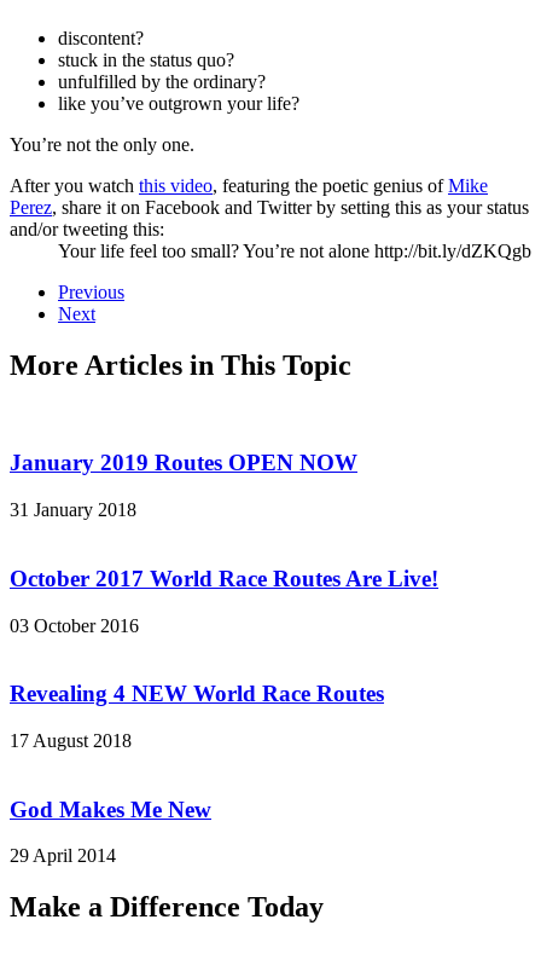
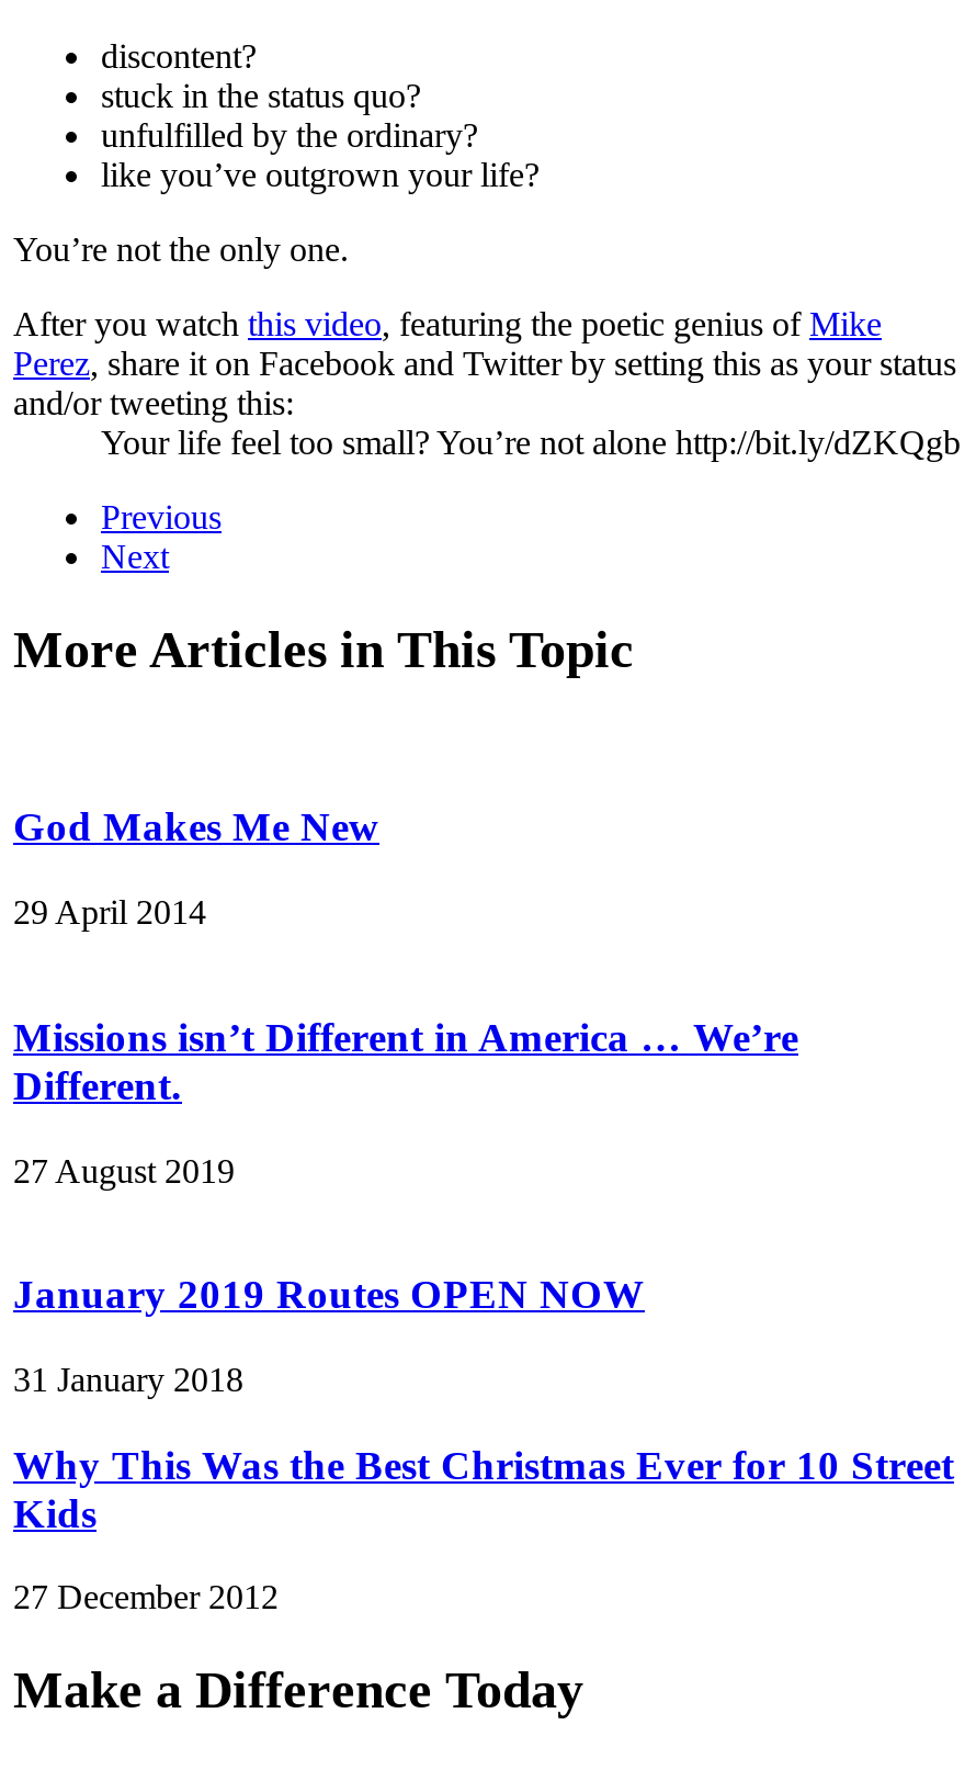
none -> [13,1014,798,1189] Missions isn’t Different in America … We’re | Different. | 27 August 2019
moved [10,450,357,520] -> [13,1271,645,1398]: January 2019 Routes OPEN NOW | 31 January 2018
[10,566,438,751] October 2017 World Race Routes Are Live! | 03 October 2016 | Revealing 4 NEW World Race Routes | 17 August 2018 -> [13,1441,954,1616] Why This Was the Best Christmas Ever for 10 Street | Kids | 27 December 2012
moved [10,796,211,866] -> [13,804,379,931]: God Makes Me New | 29 April 2014

